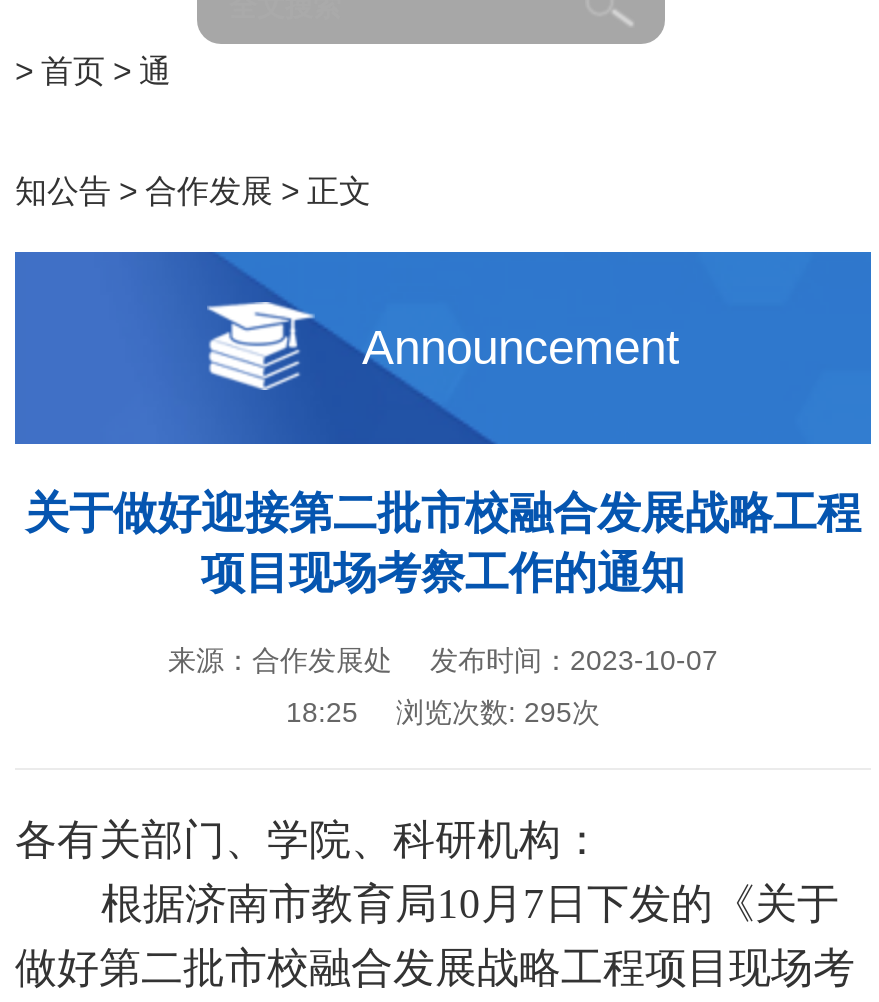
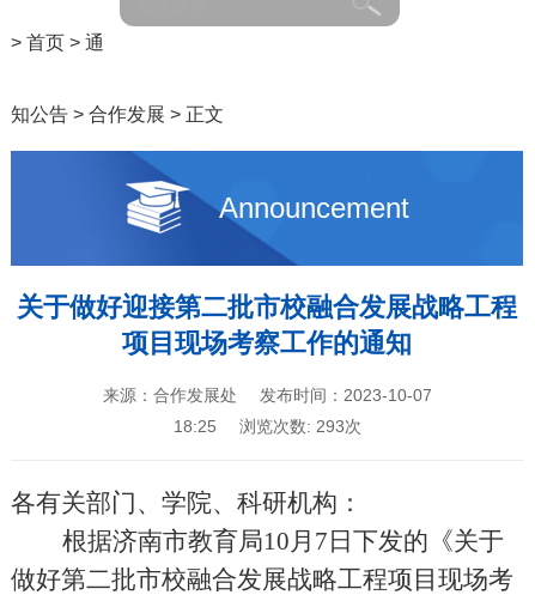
[286,696,600,728] 18:25 浏览次数: 295次 -> [173,417,361,436] 18:25 浏览次数: 293次

